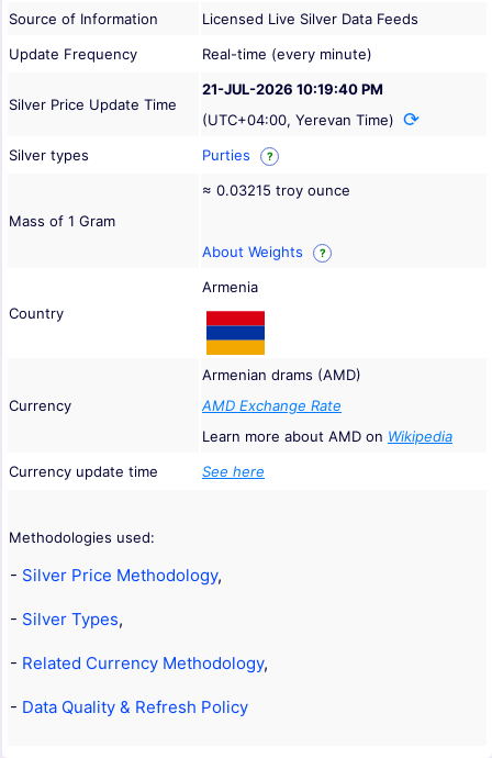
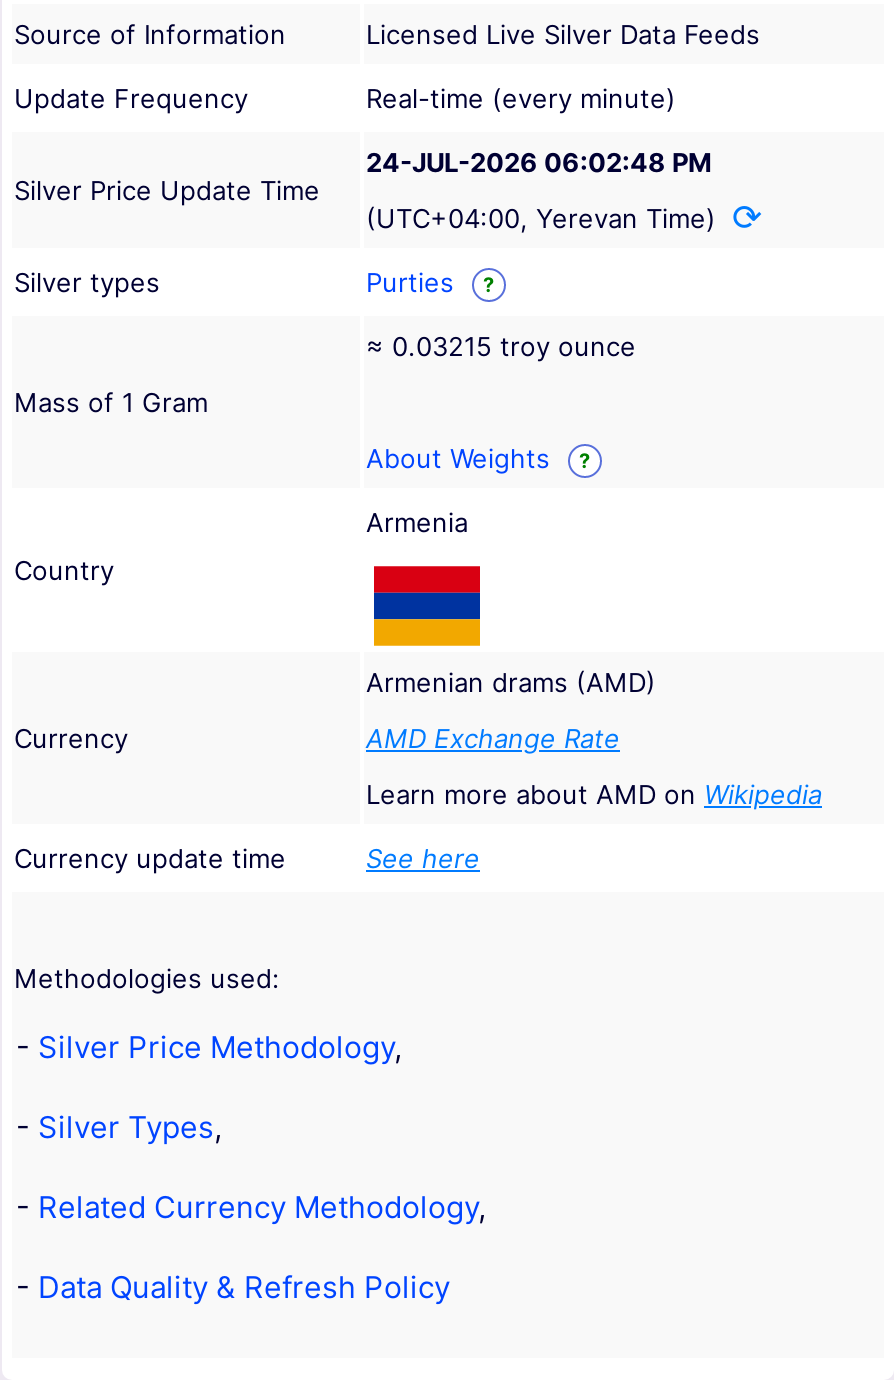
[202,81,383,98] 21-JUL-2026 10:19:40 PM -> [366,147,712,179] 24-JUL-2026 06:02:48 PM

